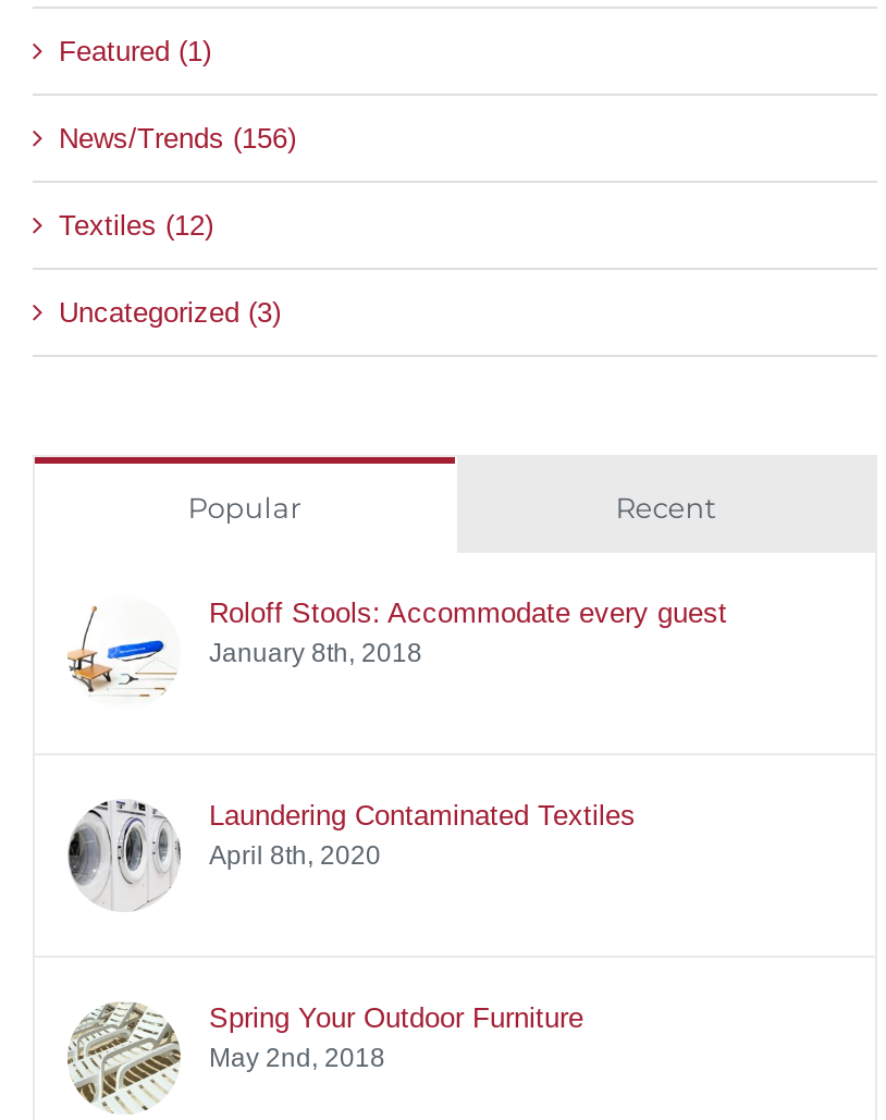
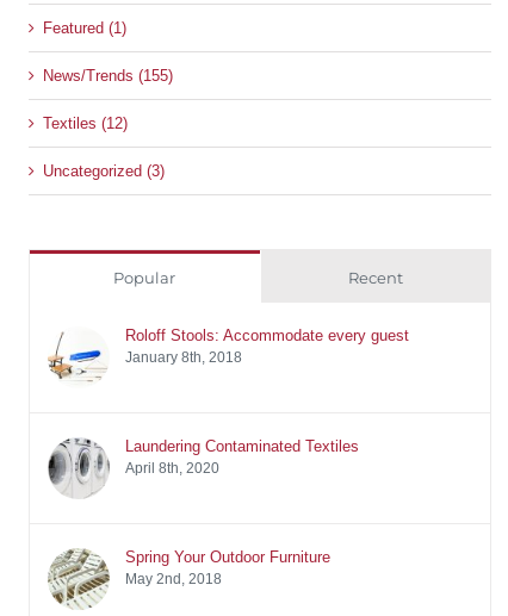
[59,121,296,154] News/Trends (156) -> [43,66,173,84] News/Trends (155)

